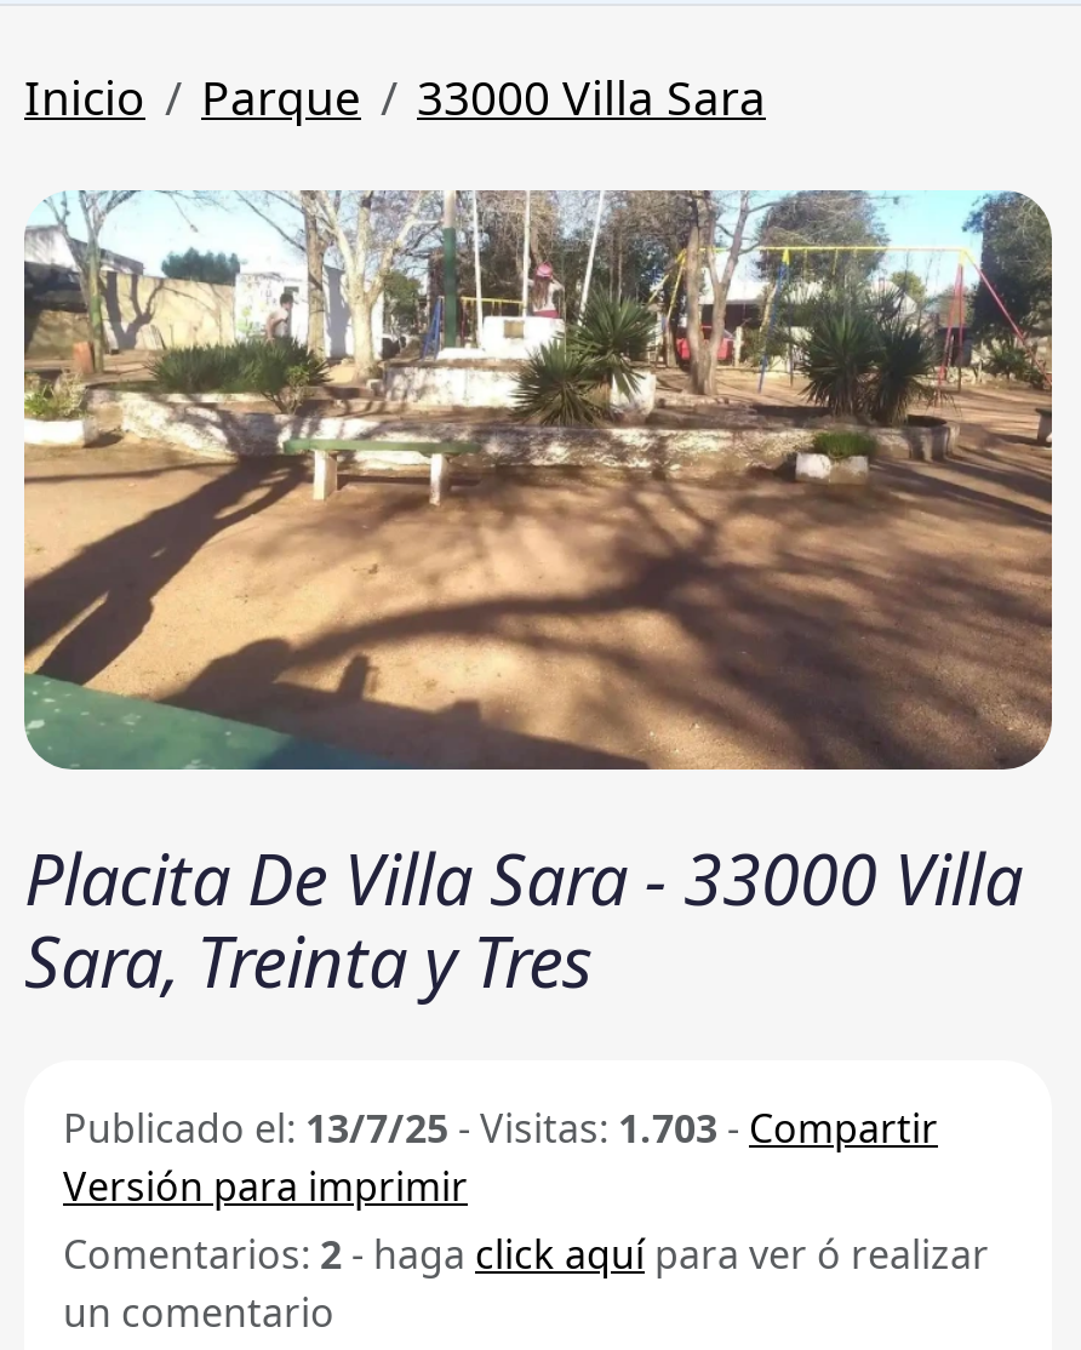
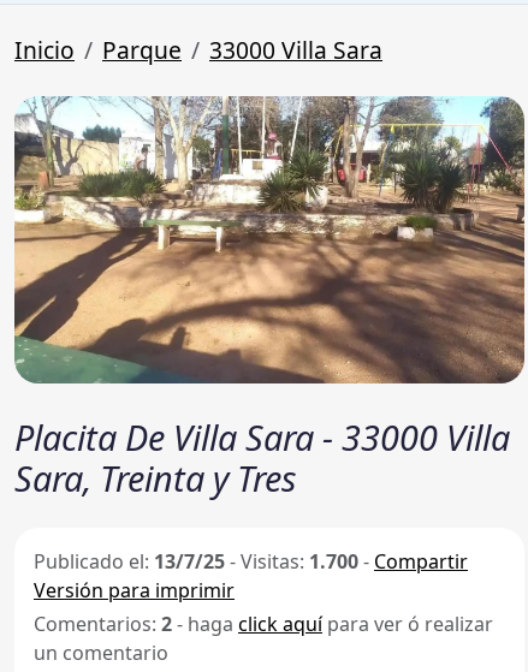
[63,1101,938,1154] Publicado el: 13/7/25 - Visitas: 1.703 - Compartir -> [34,548,468,574] Publicado el: 13/7/25 - Visitas: 1.700 - Compartir

